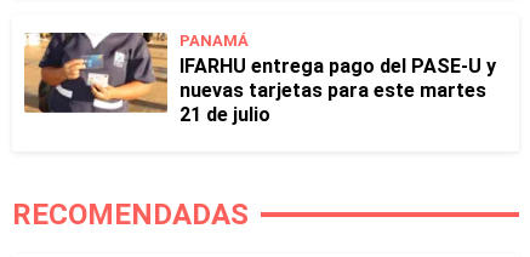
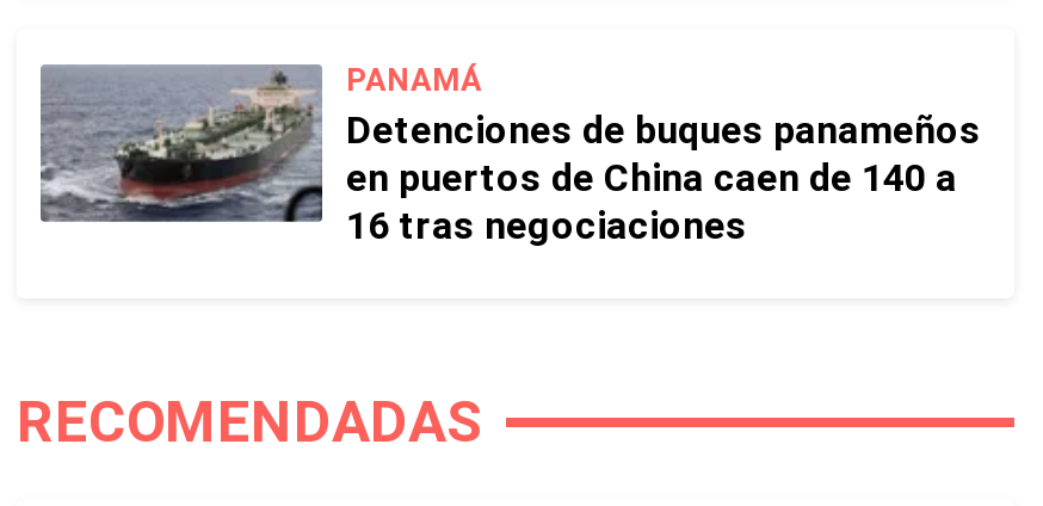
[23,32,496,126] [image] | IFARHU entrega pago del PASE-U y | nuevas tarjetas para este martes | 21 de julio -> [38,62,981,248] [image] | Detenciones de buques panameños | en puertos de China caen de 140 a | 16 tras negociaciones

